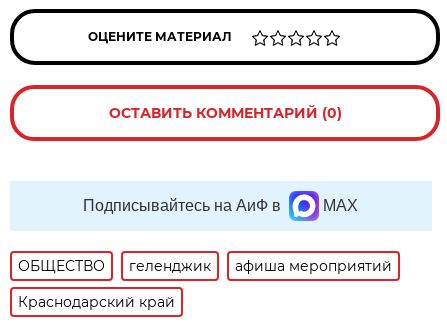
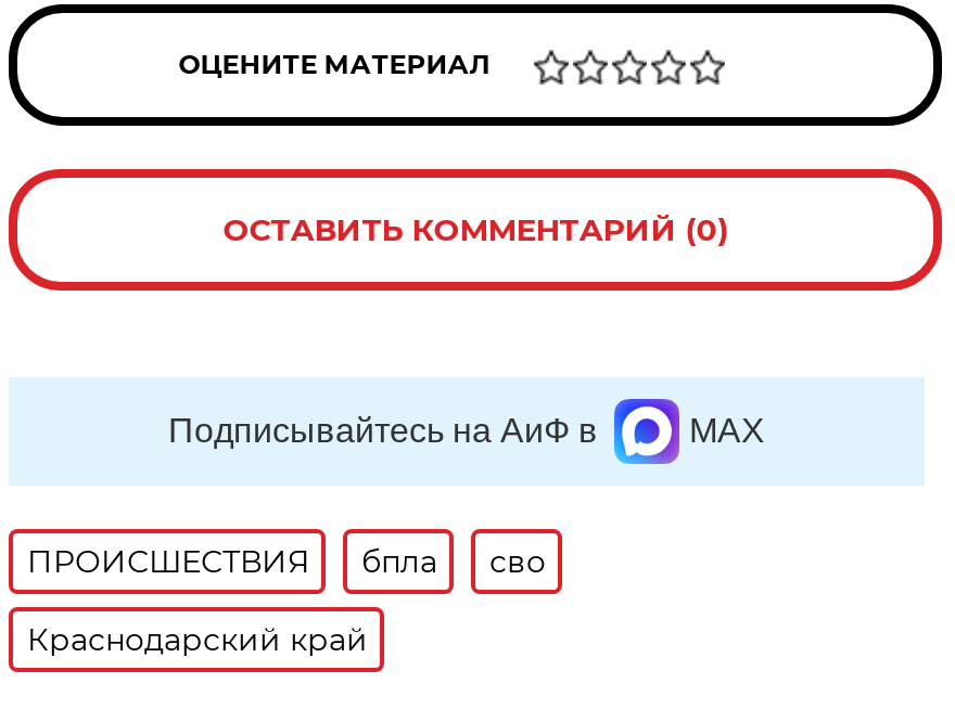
[18,257,392,275] ОБЩЕСТВО | геленджик | афиша мероприятий -> [27,542,546,581] ПРОИСШЕСТВИЯ | бпла | сво

